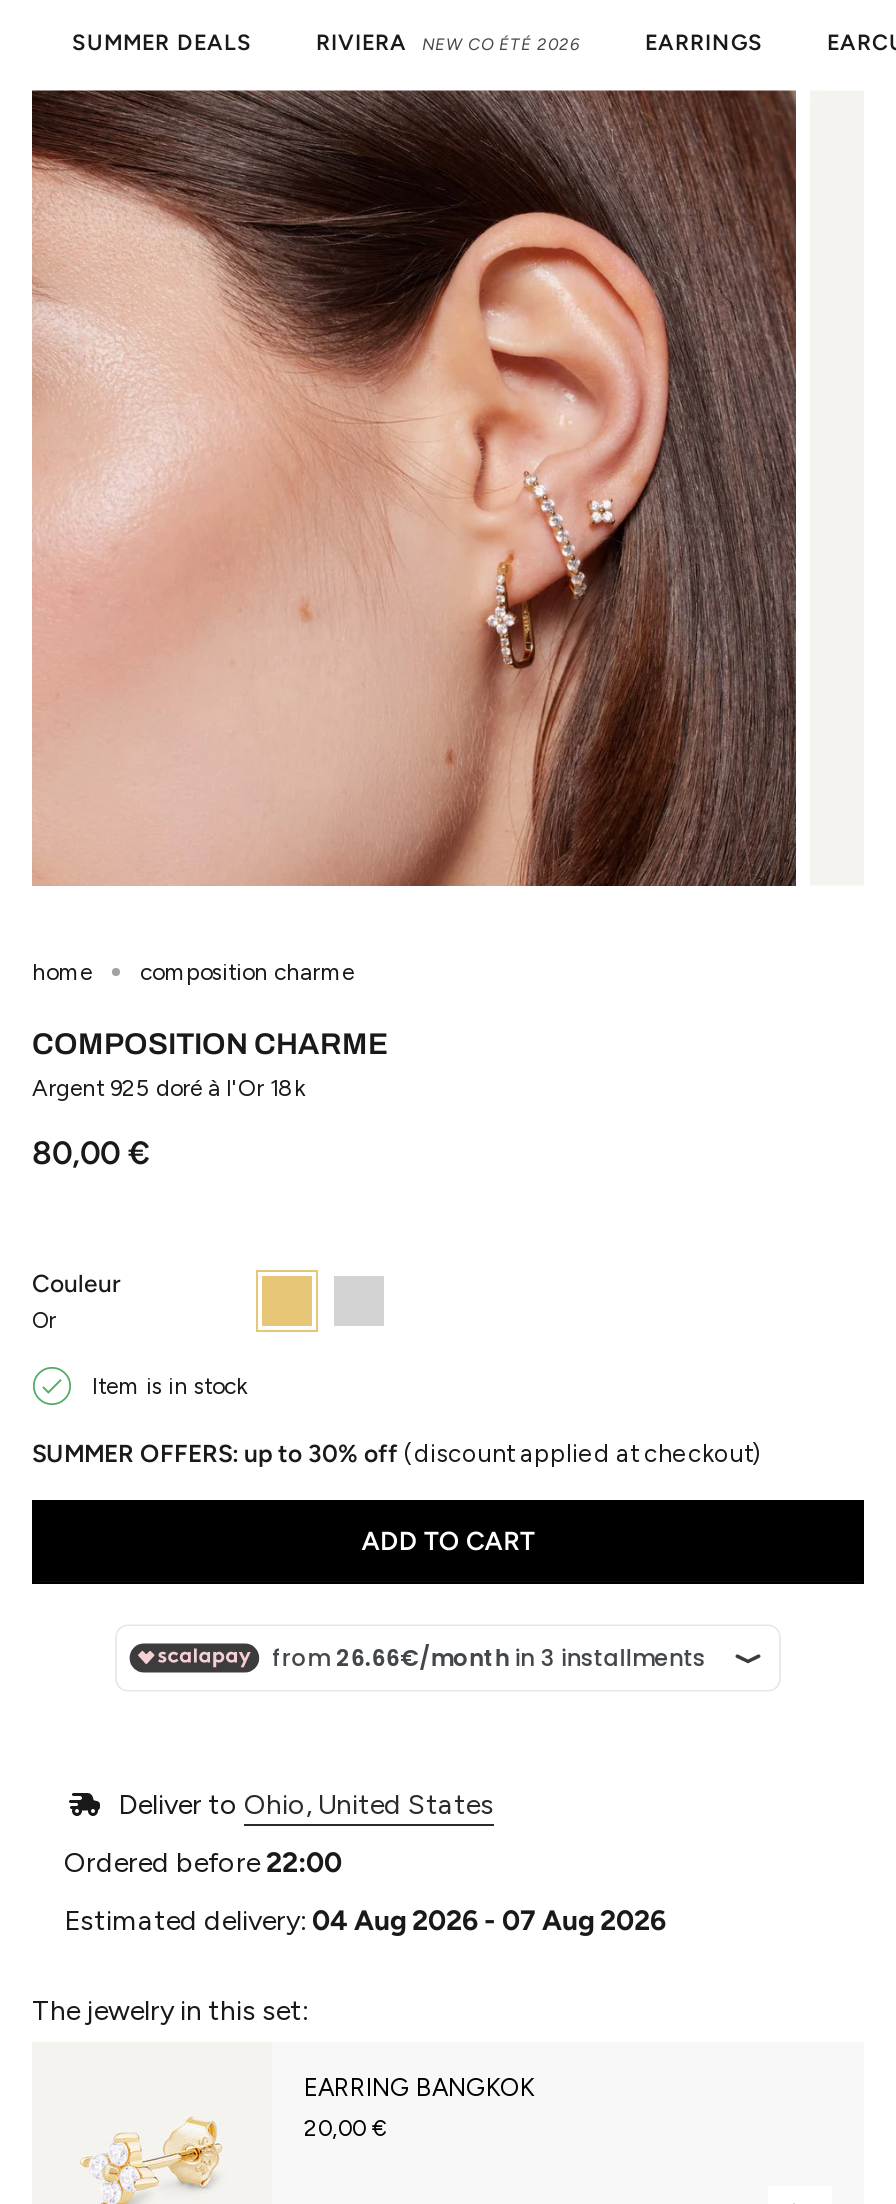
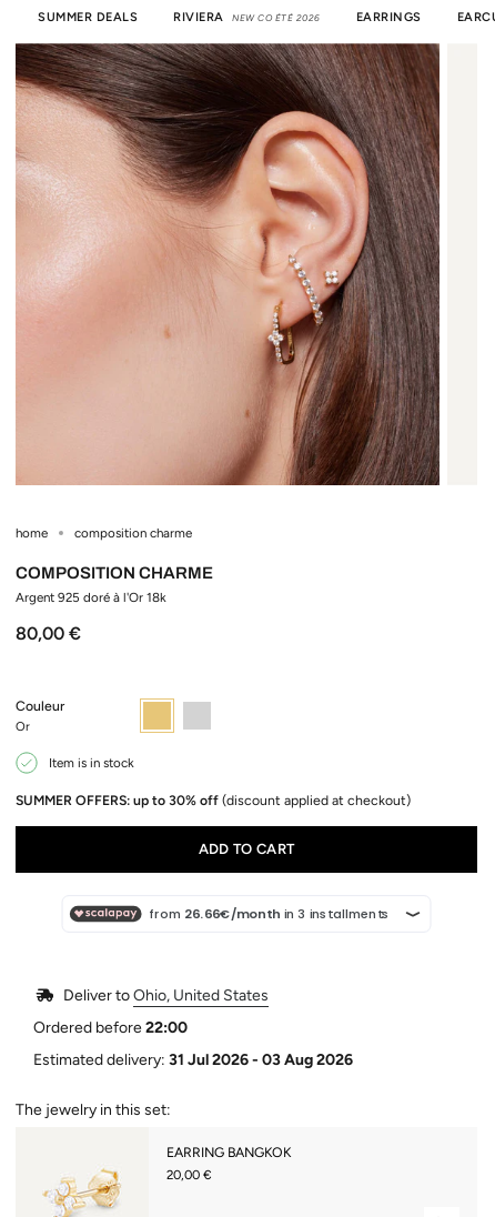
[64,1903,666,1937] Estimated delivery: 04 Aug 2026 - 07 Aug 2026 -> [33,1050,353,1069] Estimated delivery: 31 Jul 2026 - 03 Aug 2026

